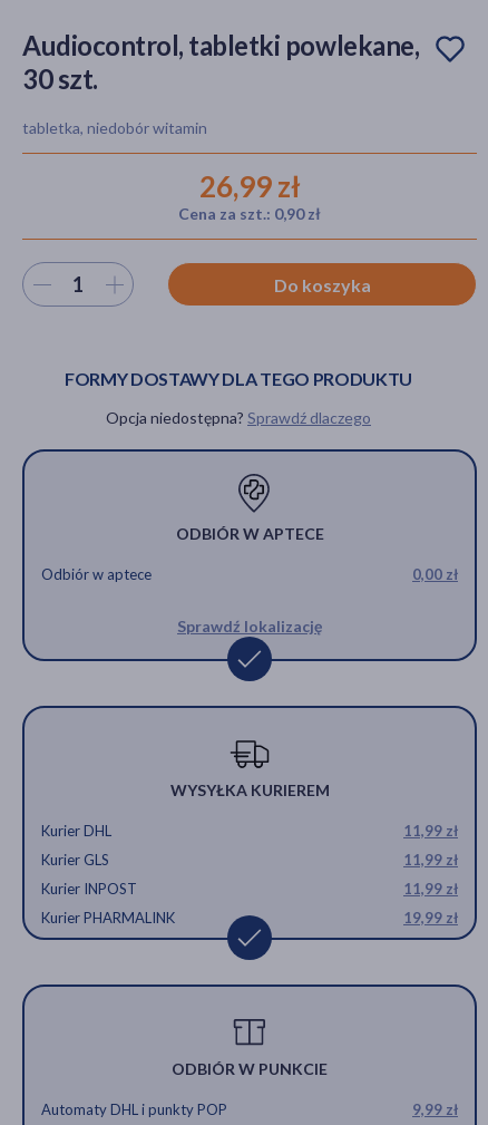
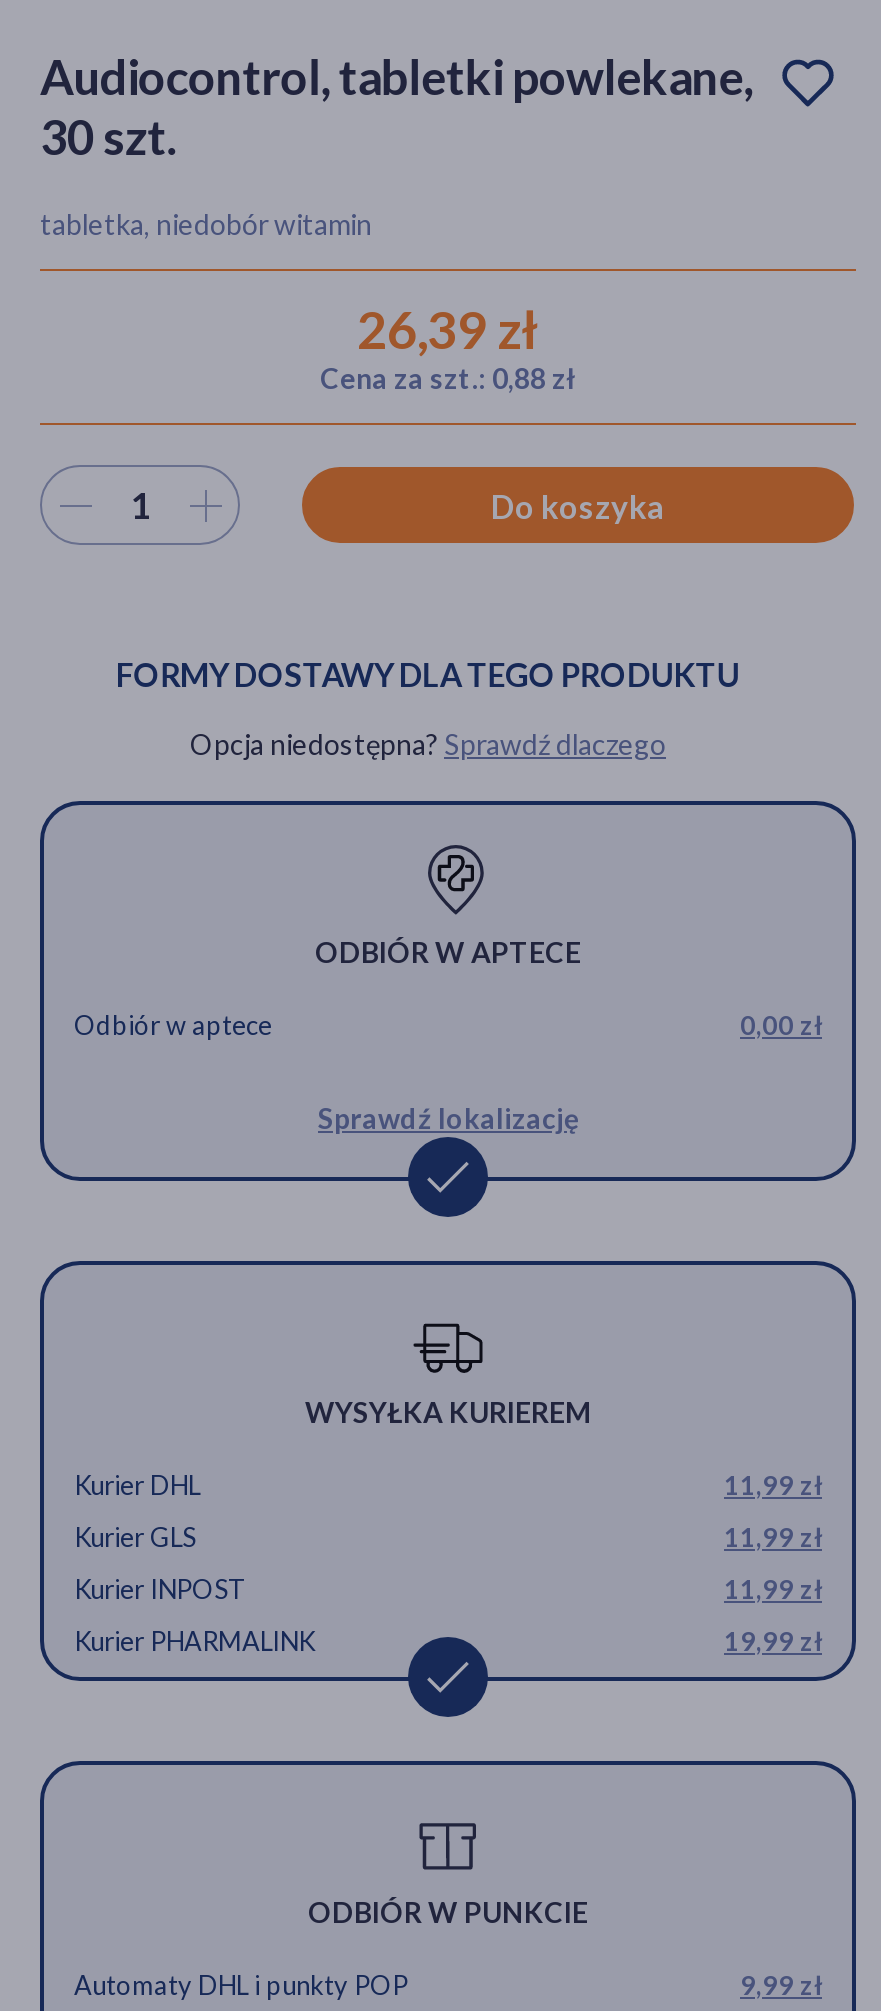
[199,168,300,204] 26,99 zł -> [357,297,539,361] 26,39 zł
[178,204,321,223] Cena za szt.: 0,90 zł -> [320,361,576,395] Cena za szt.: 0,88 zł

